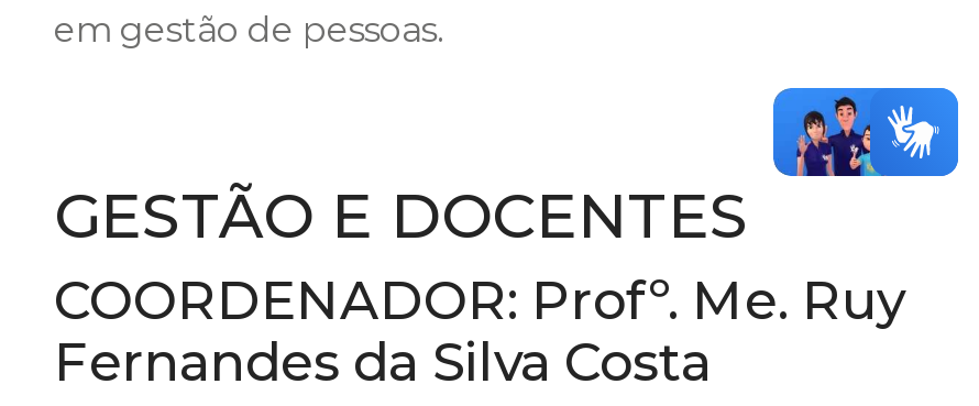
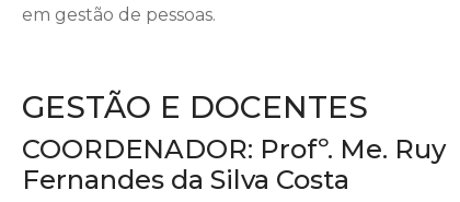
[771,86,960,178] [image] -> none

